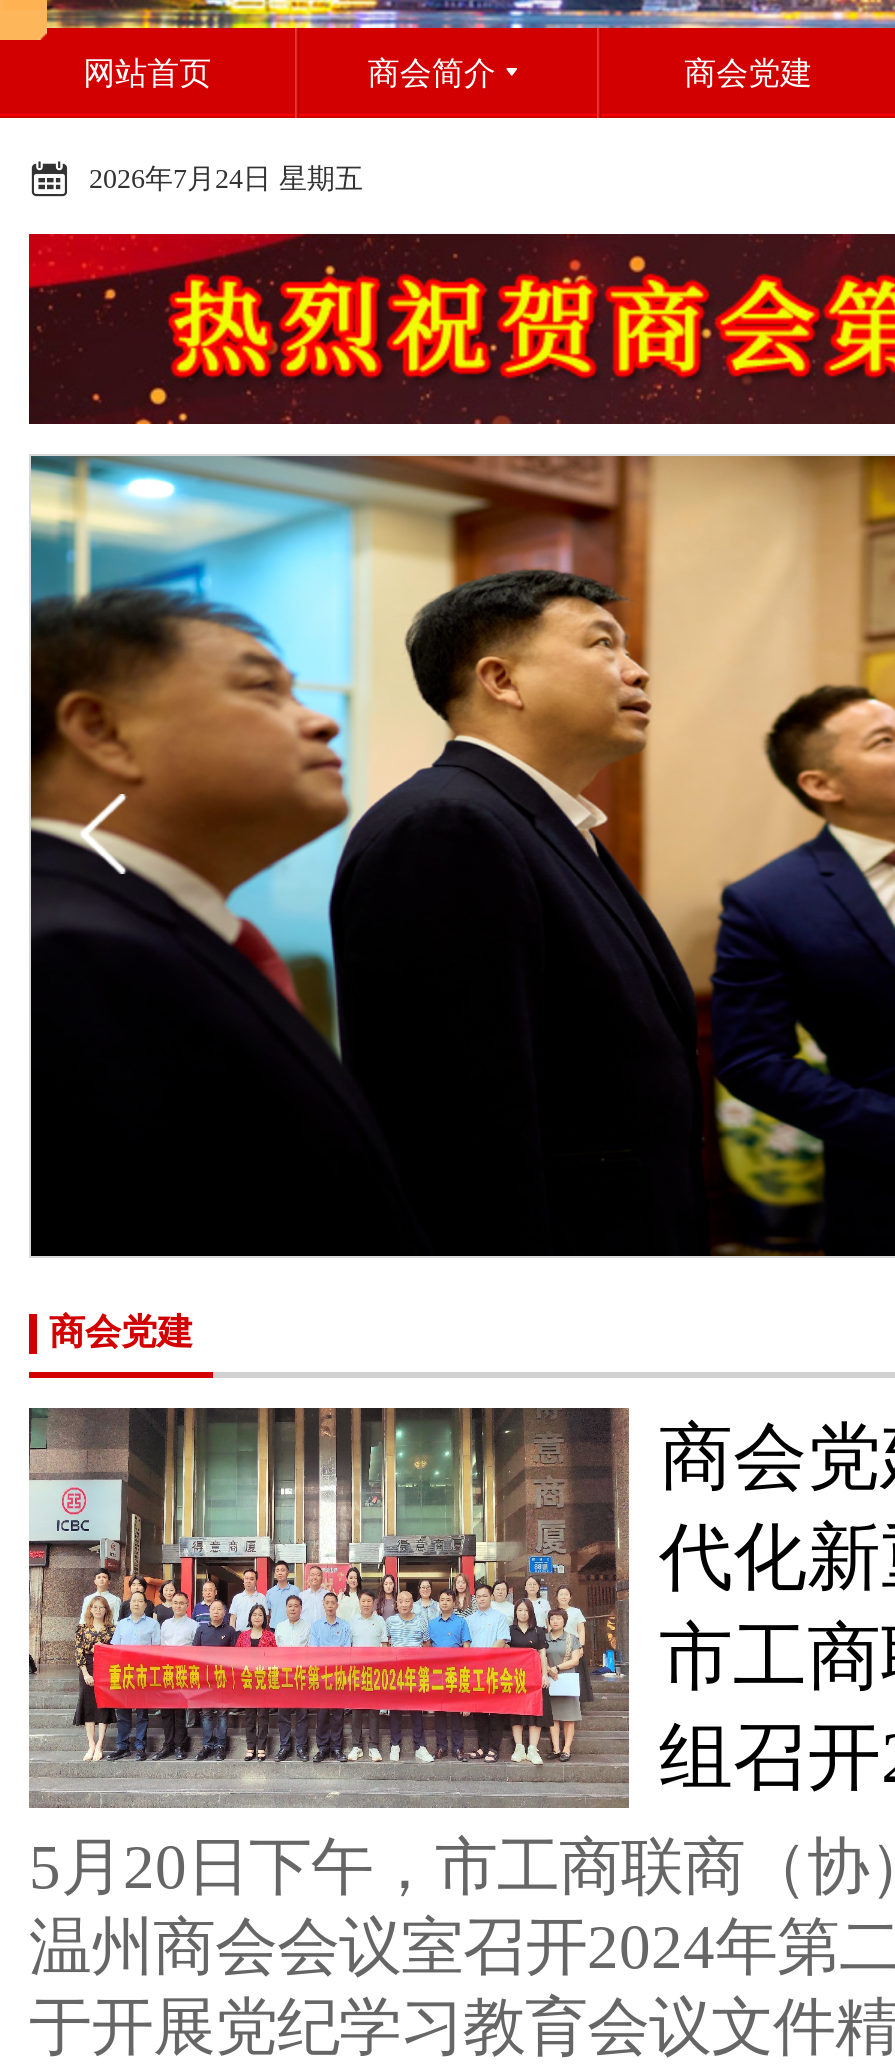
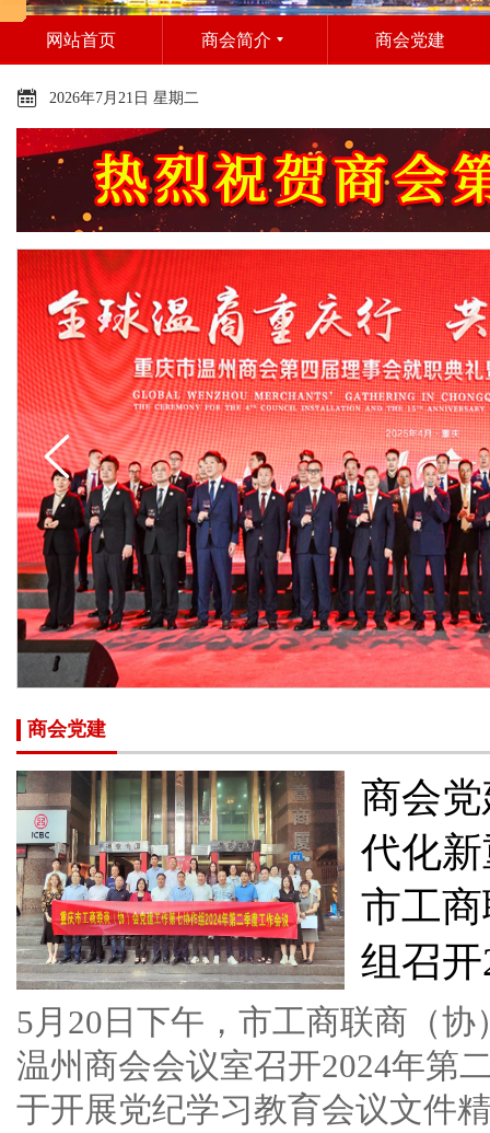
[89,164,363,194] 2026年7月24日 星期五 -> [49,90,199,106] 2026年7月21日 星期二
[29,454,889,1258] [image] -> [16,248,487,689] [image]

